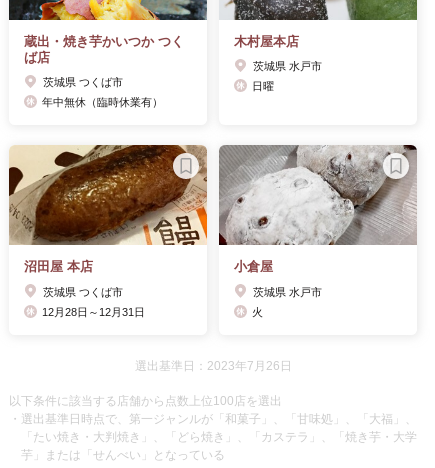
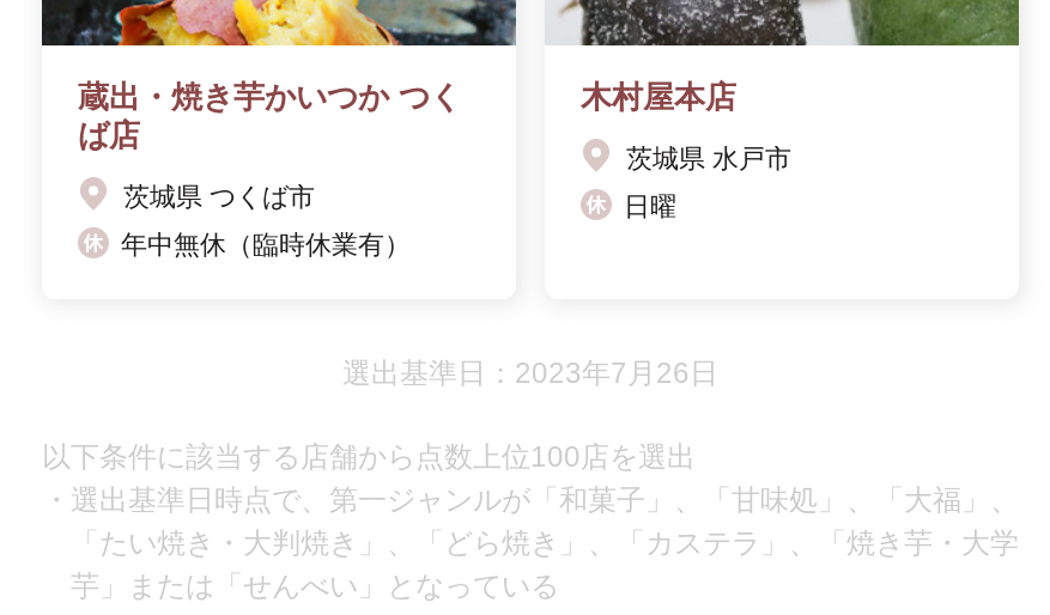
[8,144,208,318] [image] | 沼田屋 本店 | 茨城県 つくば市 | 12月28日～12月31日 -> none
[218,144,417,318] [image] | 小倉屋 | 茨城県 水戸市 | 火 -> none

